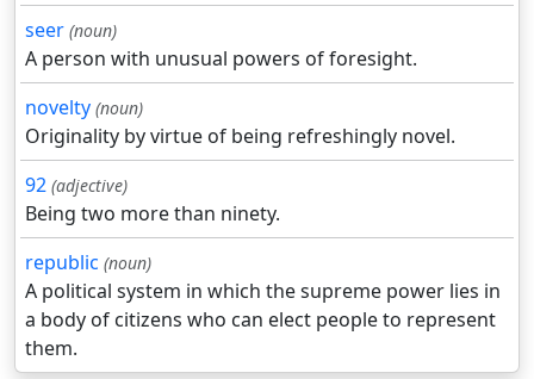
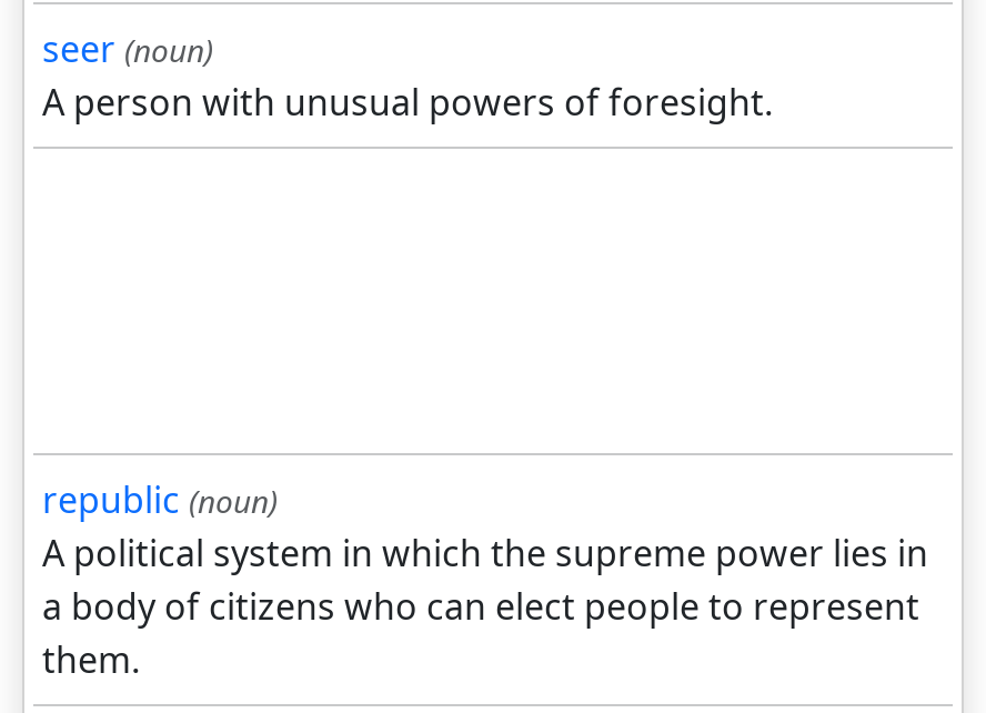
[25,94,455,227] novelty (noun) | Originality by virtue of being refreshingly novel. | 92 (adjective) | Being two more than ninety. -> none

